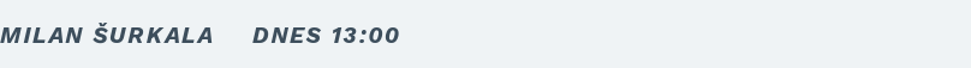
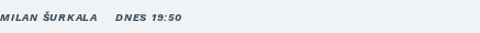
[0,22,401,48] MILAN ŠURKALA DNES 13:00 -> [0,11,182,23] MILAN ŠURKALA DNES 19:50

